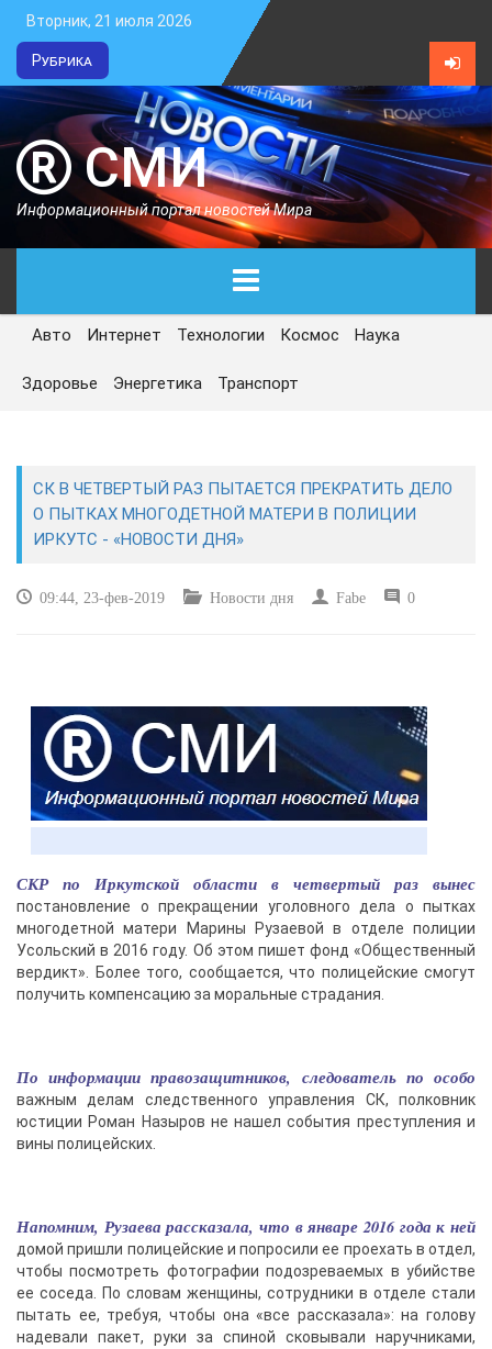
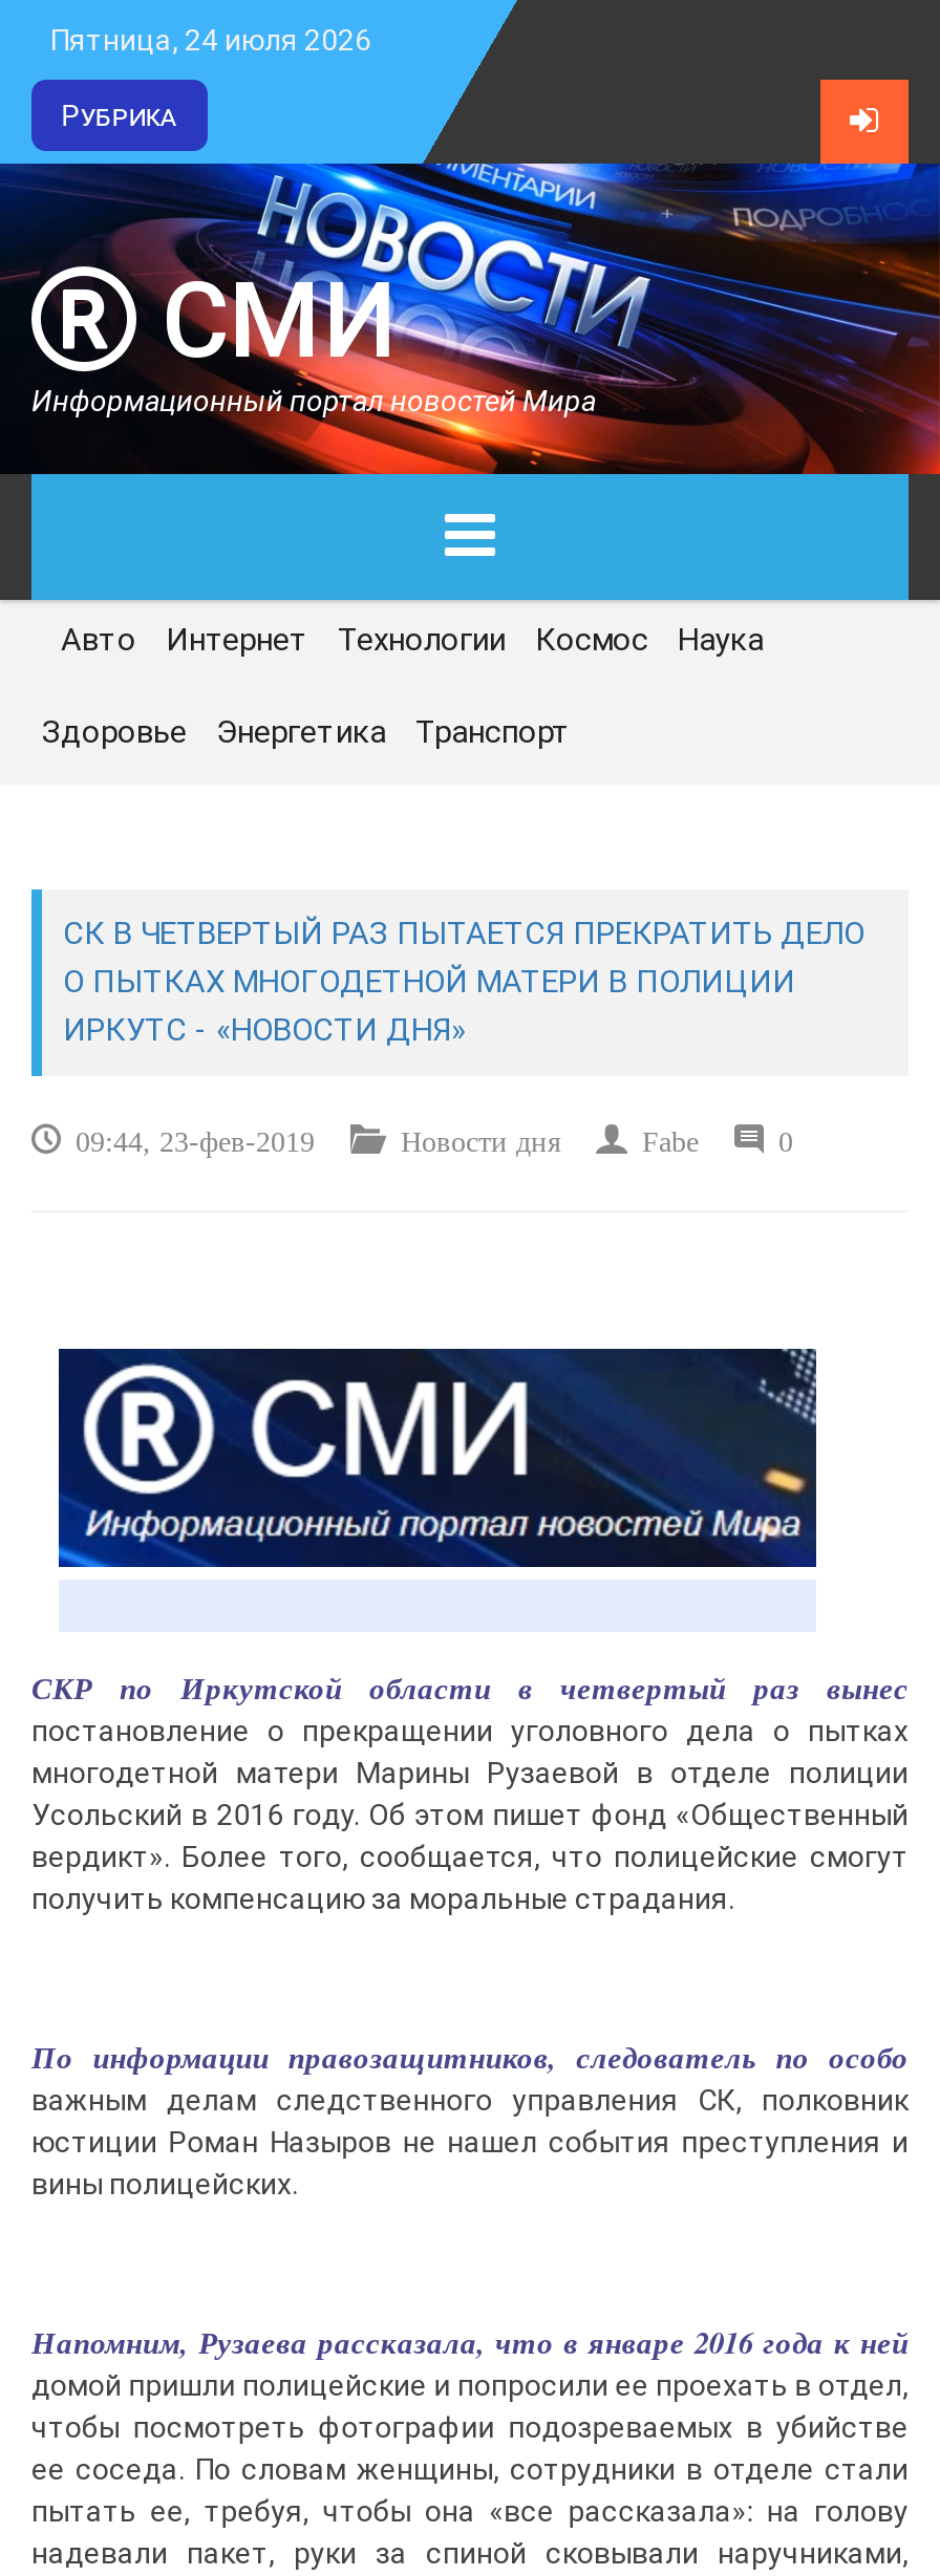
[26,12,192,30] Вторник, 21 июля 2026 -> [50,23,371,57] Пятница, 24 июля 2026

